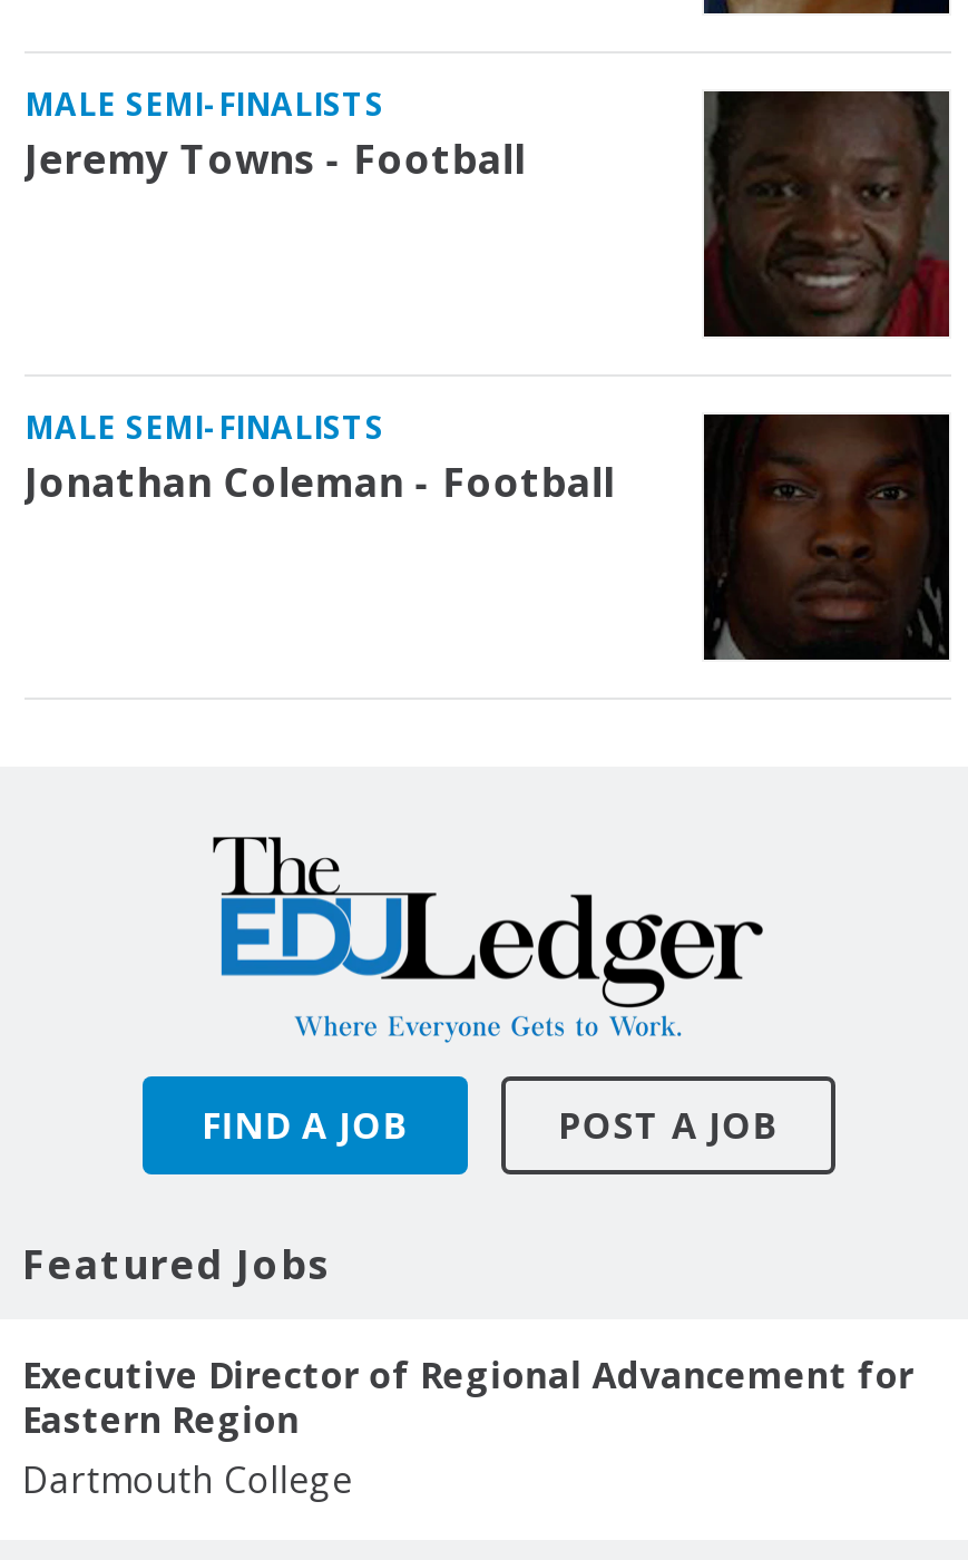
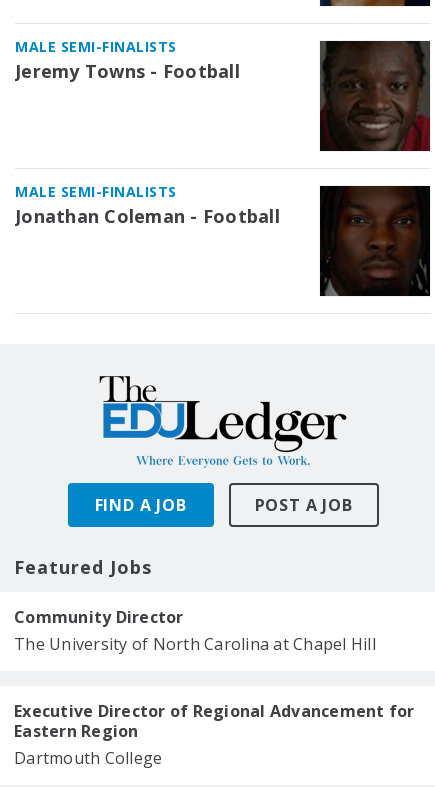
none -> [14,606,376,655] Community Director | The University of North Carolina at Chapel Hill

